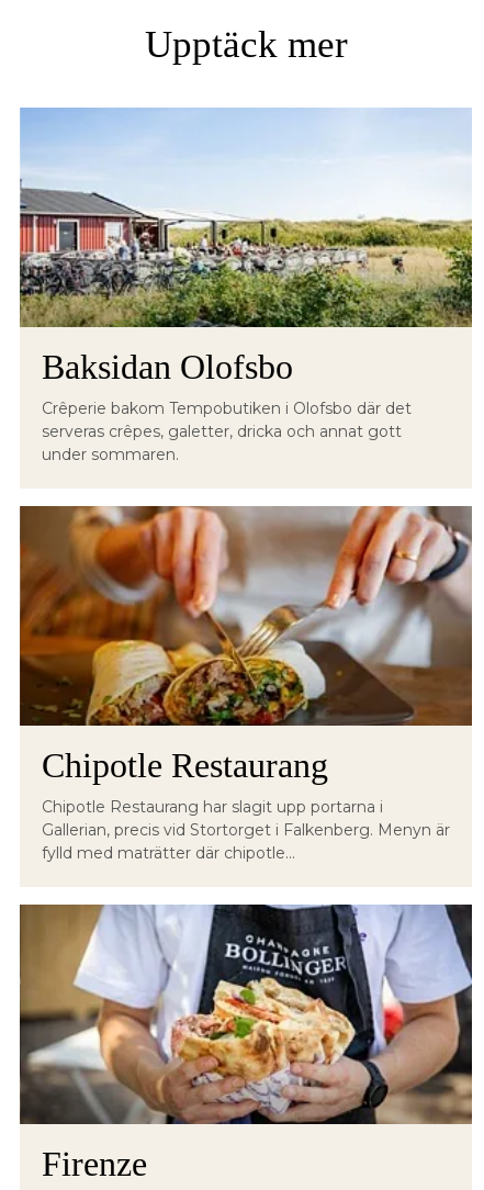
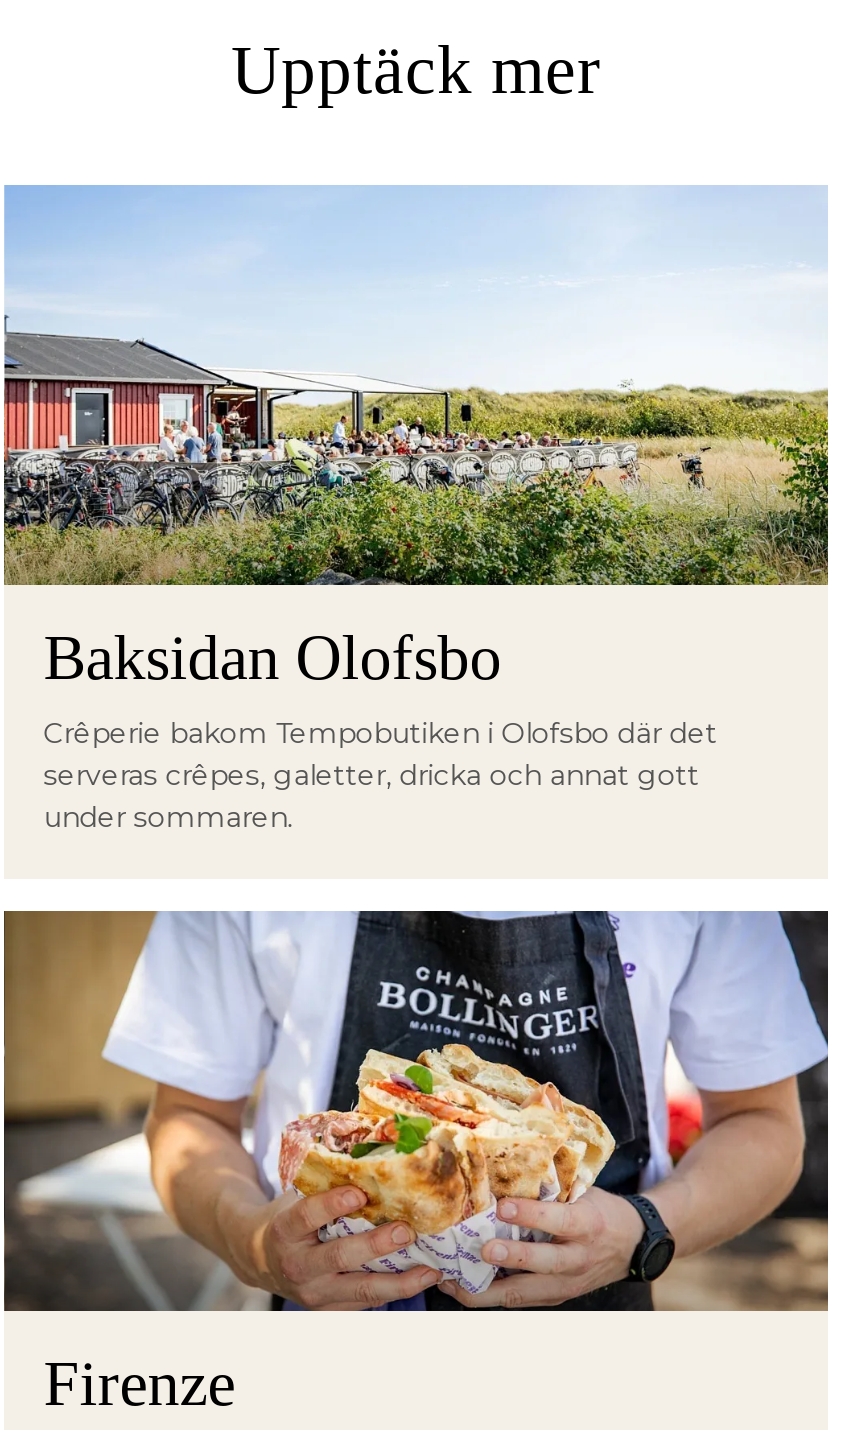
[20,505,472,863] [image] | Chipotle Restaurang | Chipotle Restaurang har slagit upp portarna i | Gallerian, precis vid Stortorget i Falkenberg. Menyn är | fylld med maträtter där chipotle... -> none

